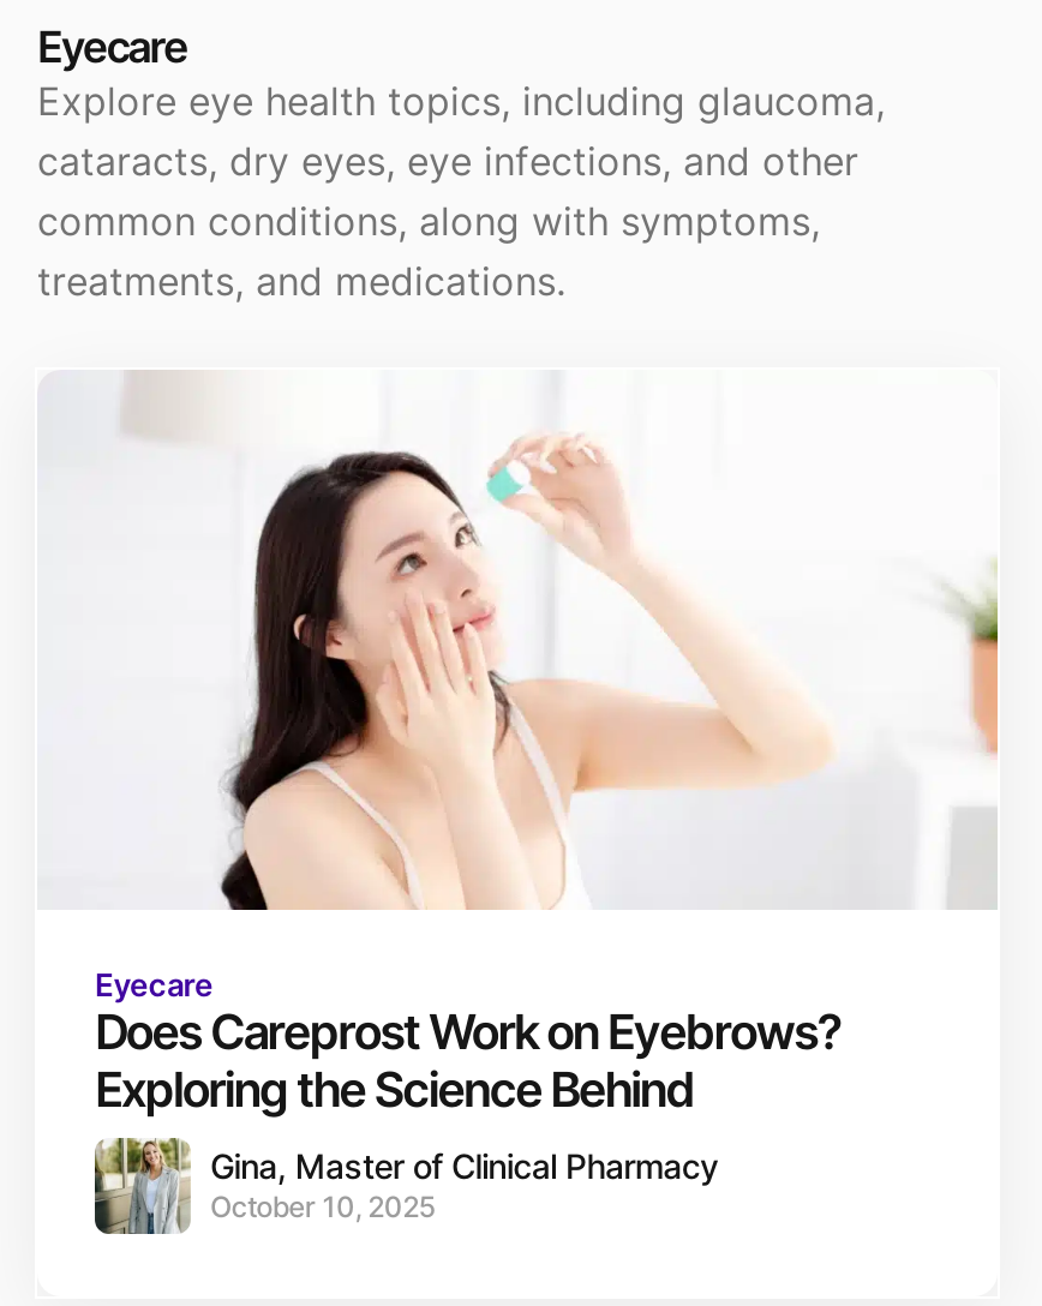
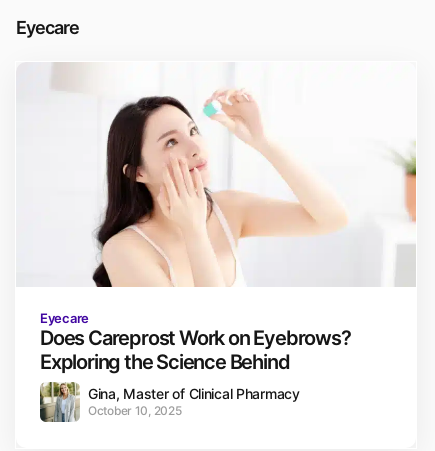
[37,78,885,306] Explore eye health topics, including glaucoma, | cataracts, dry eyes, eye infections, and other | common conditions, along with symptoms, | treatments, and medications. -> none

